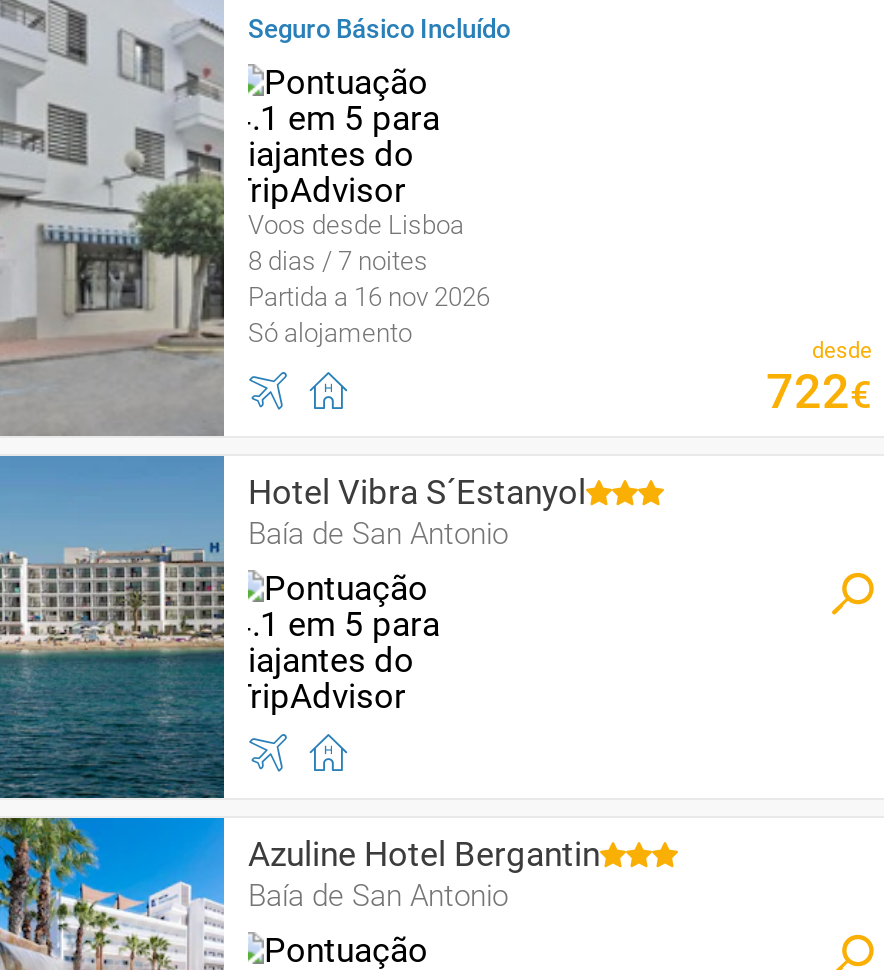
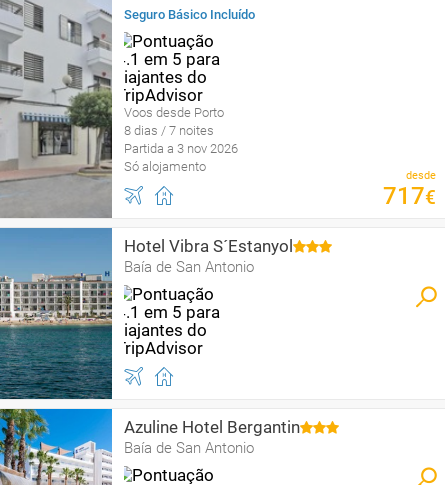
[248,210,464,240] Voos desde Lisboa -> [124,105,224,120] Voos desde Porto
[248,282,490,312] Partida a 16 nov 2026 -> [124,141,238,156] Partida a 3 nov 2026
[766,364,872,420] 722€ -> [383,182,436,210] 717€

